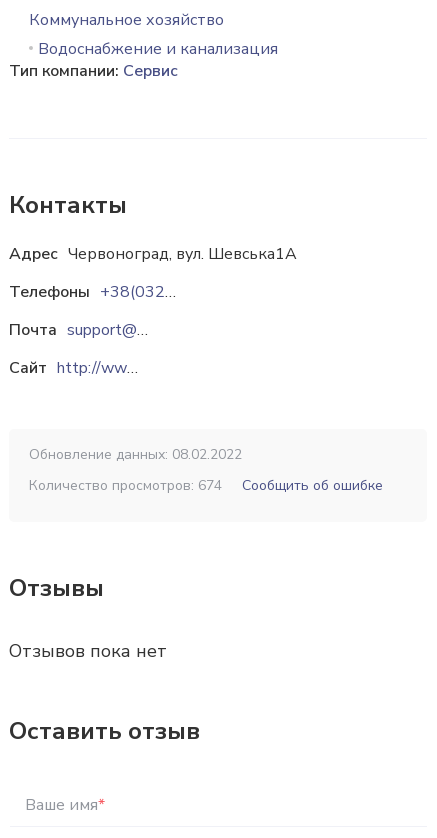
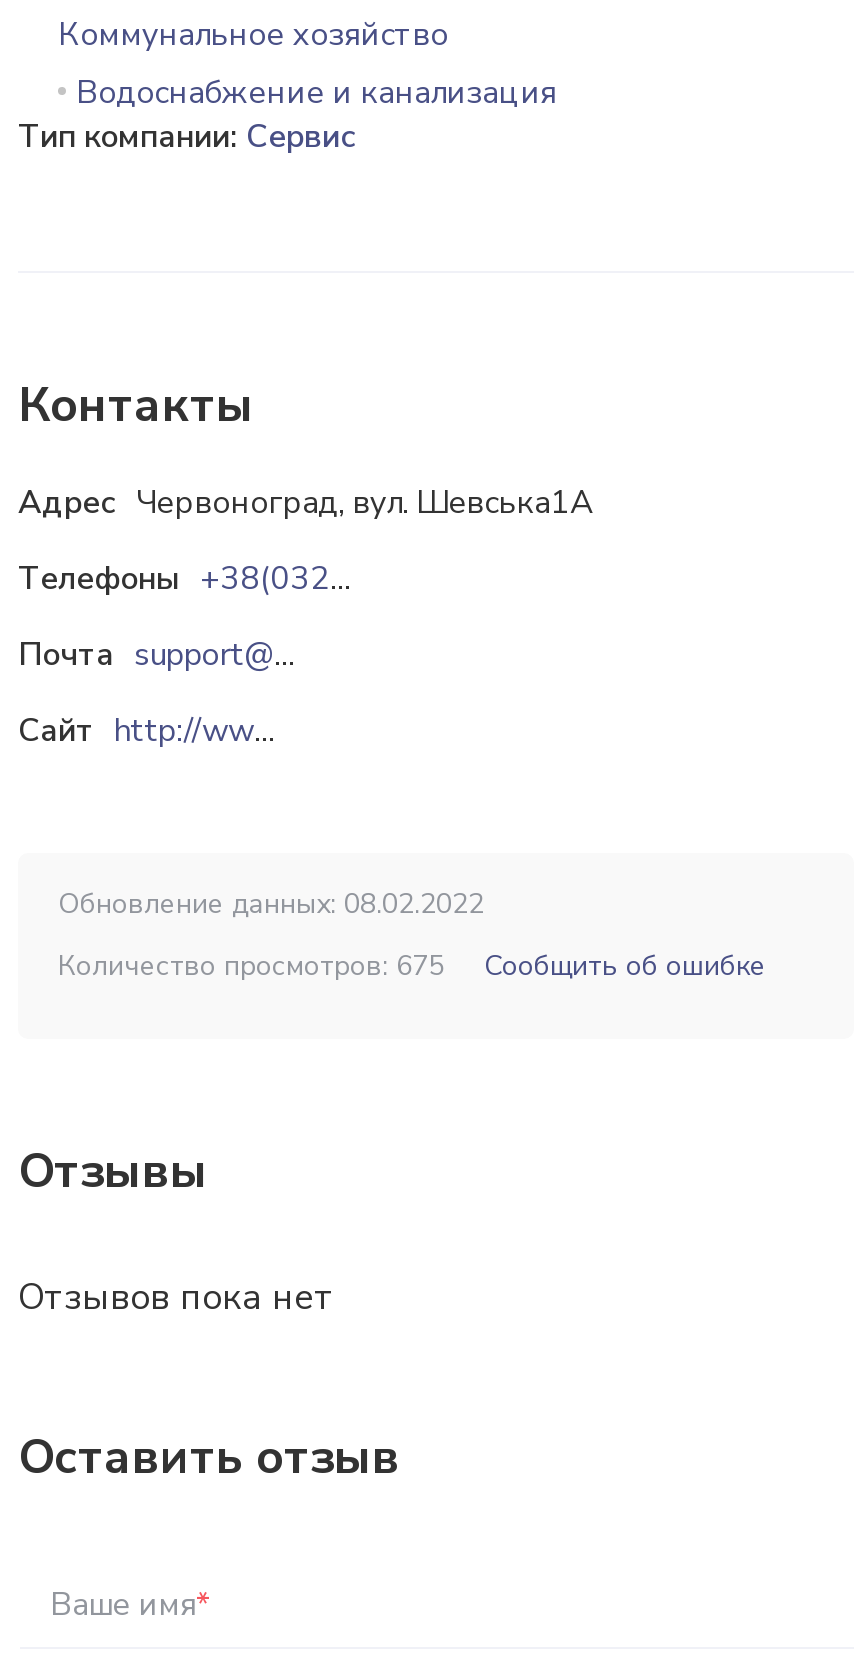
[29,476,222,495] Количество просмотров: 674 -> [58,947,444,985] Количество просмотров: 675

